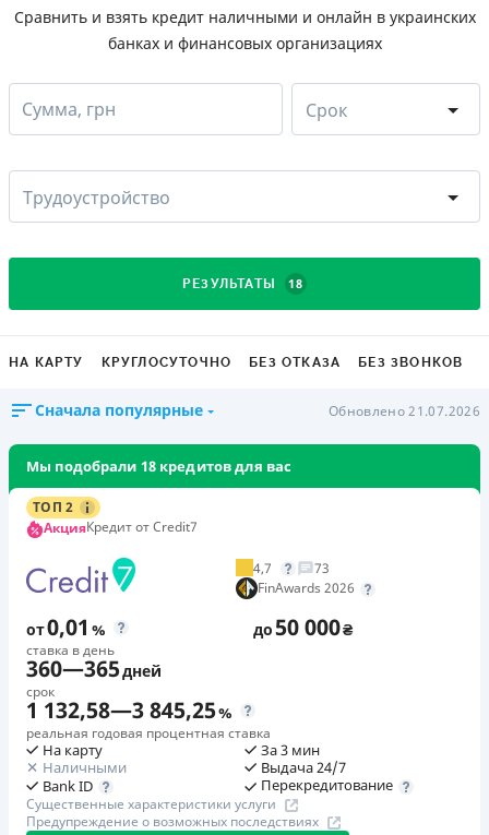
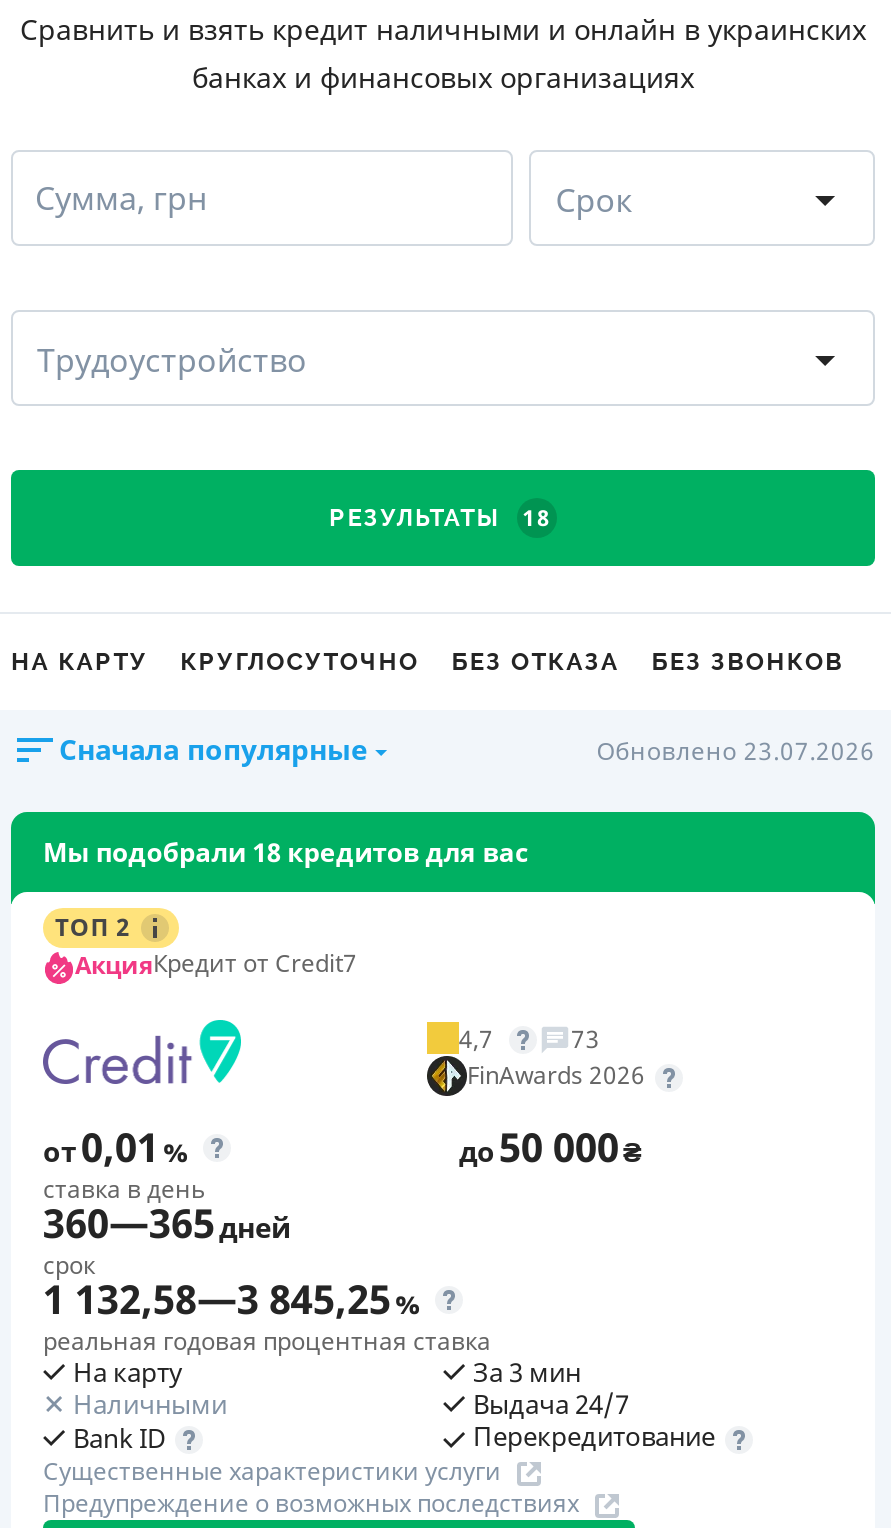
[328,402,480,421] Обновлено 21.07.2026 -> [597,735,875,769] Обновлено 23.07.2026

